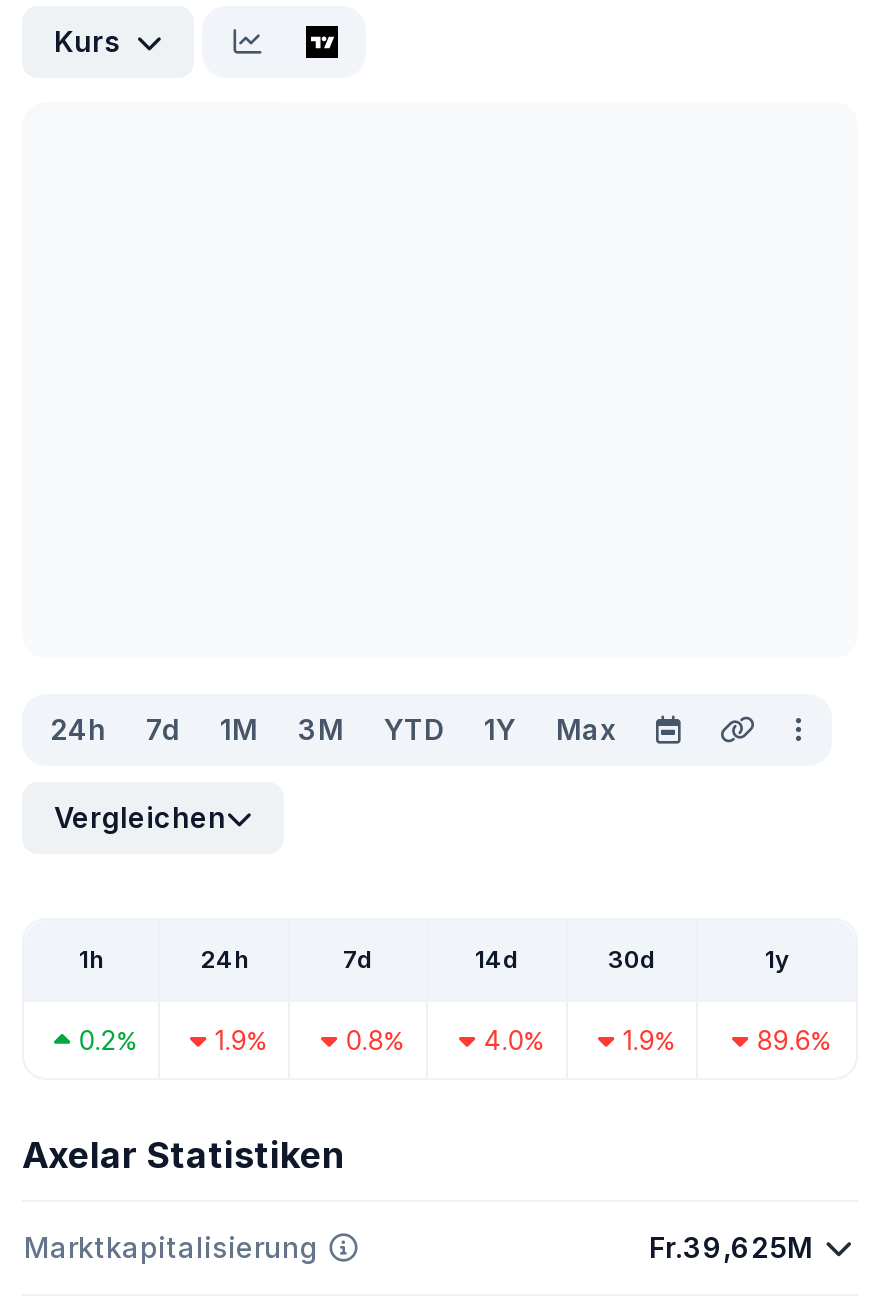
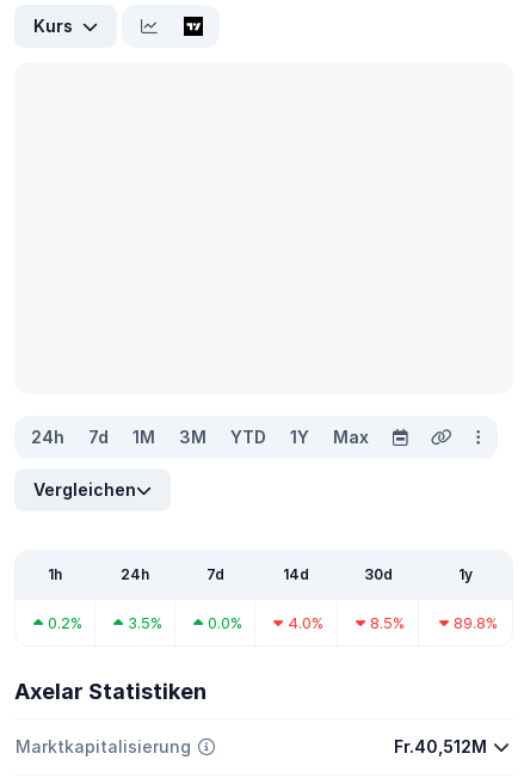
[214,1024,266,1056] 1.9% -> [127,613,162,632] 3.5%
[345,1024,403,1056] 0.8% -> [207,613,242,632] 0.0%
[622,1024,674,1056] 1.9% -> [370,613,405,632] 8.5%
[756,1024,830,1056] 89.6% -> [453,613,497,632] 89.8%
[649,1230,813,1264] Fr.39,625M -> [393,736,486,756] Fr.40,512M

